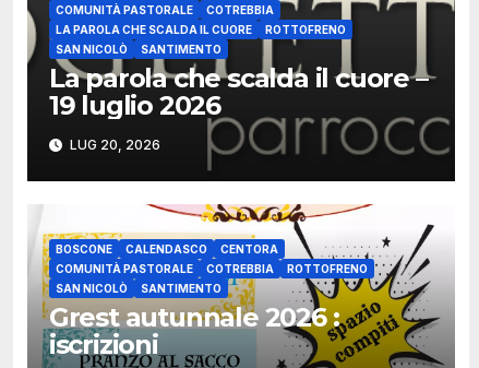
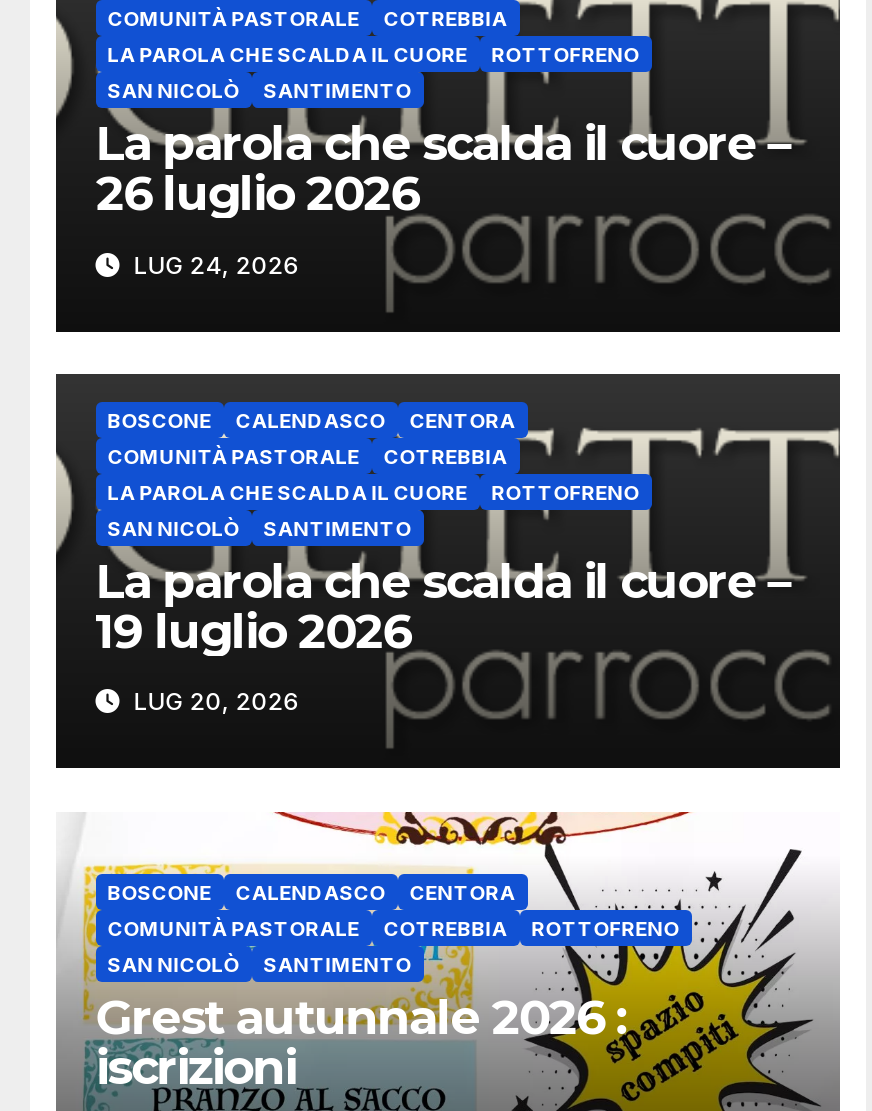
none -> [96,165,418,280] 26 luglio 2026 | LUG 24, 2026
none -> [96,408,789,610] BOSCONE | CALENDASCO | CENTORA | COMUNITÀ PASTORALE | COTREBBIA | LA PAROLA CHE SCALDA IL CUORE | ROTTOFRENO | SAN NICOLÒ | SANTIMENTO | La parola che scalda il cuore –

